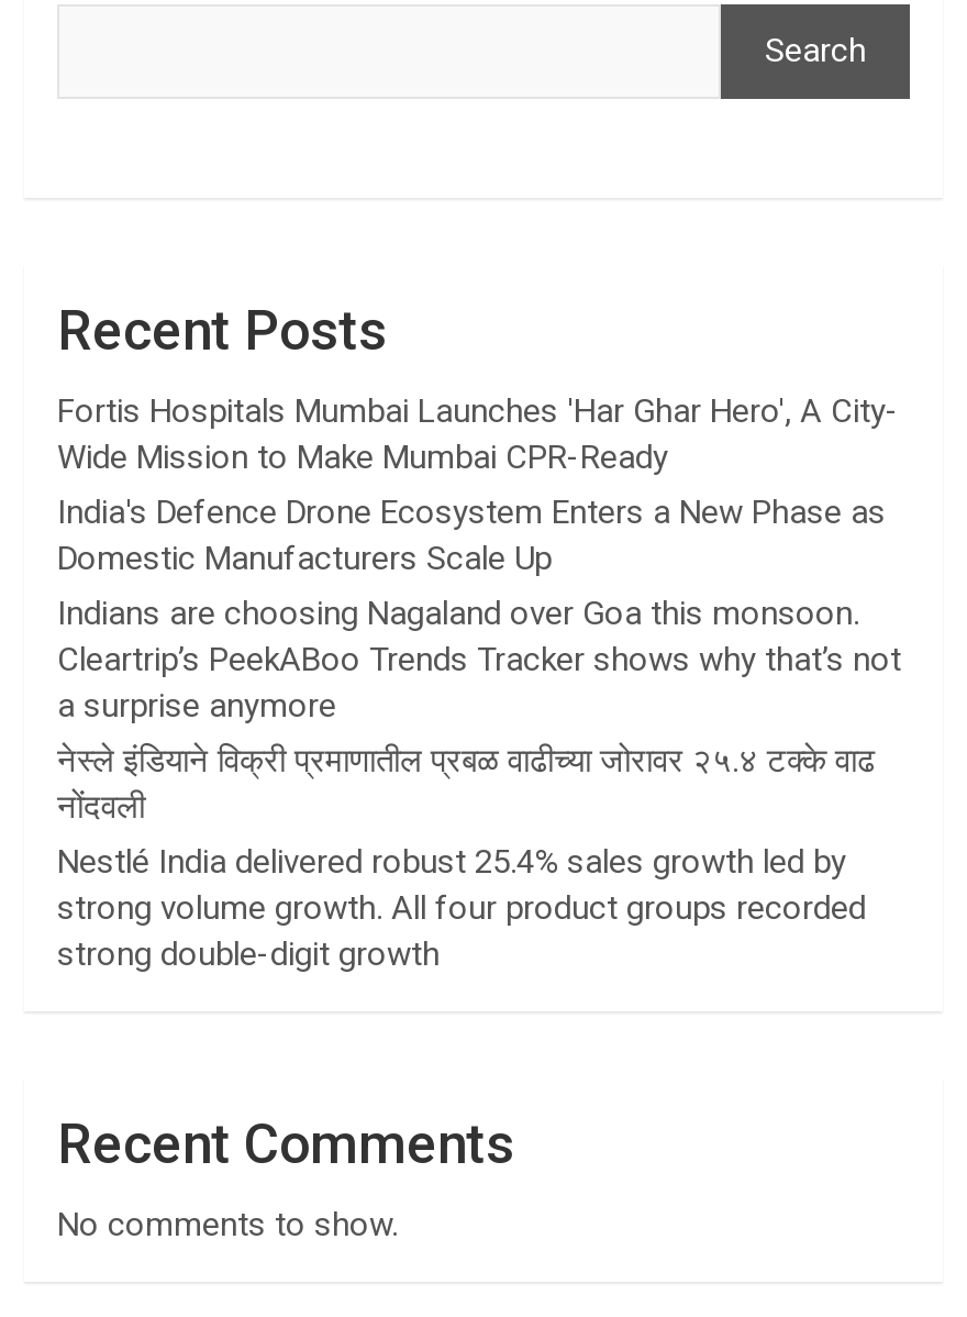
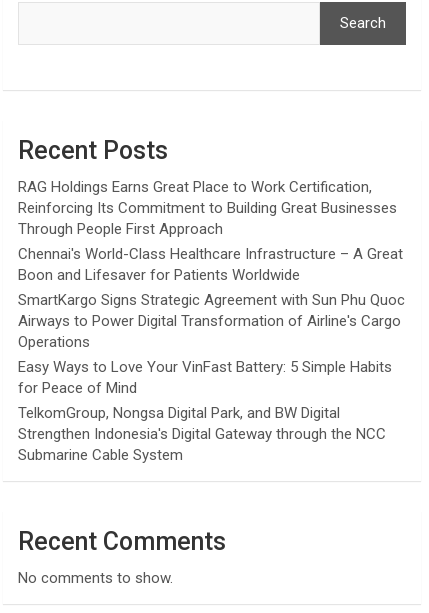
[57,391,901,974] Fortis Hospitals Mumbai Launches 'Har Ghar Hero', A City- | Wide Mission to Make Mumbai CPR-Ready | India's Defence Drone Ecosystem Enters a New Phase as | Domestic Manufacturers Scale Up | Indians are choosing Nagaland over Goa this monsoon. | Cleartrip’s PeekABoo Trends Tracker shows why that’s not | a surprise anymore | नेस्ले इंडियाने विक्री प्रमाणातील प्रबळ वाढीच्या जोरावर २५.४ टक्‍के वाढ | नोंदवली | Nestlé India delivered robust 25.4% sales growth led by | strong volume growth. All four product groups recorded | strong double-digit growth -> [18,178,405,464] RAG Holdings Earns Great Place to Work Certification, | Reinforcing Its Commitment to Building Great Businesses | Through People First Approach | Chennai's World-Class Healthcare Infrastructure – A Great | Boon and Lifesaver for Patients Worldwide | SmartKargo Signs Strategic Agreement with Sun Phu Quoc | Airways to Power Digital Transformation of Airline's Cargo | Operations | Easy Ways to Love Your VinFast Battery: 5 Simple Habits | for Peace of Mind | TelkomGroup, Nongsa Digital Park, and BW Digital | Strengthen Indonesia's Digital Gateway through the NCC | Submarine Cable System

